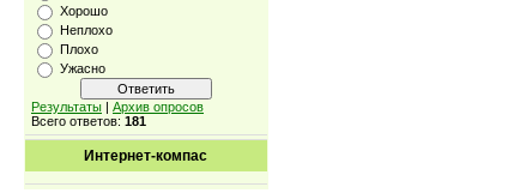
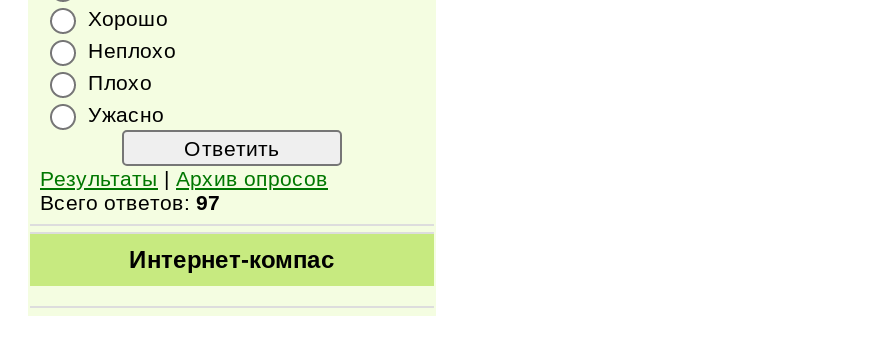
[31,114,146,128] Всего ответов:181 -> [40,190,220,214] Всего ответов:97

